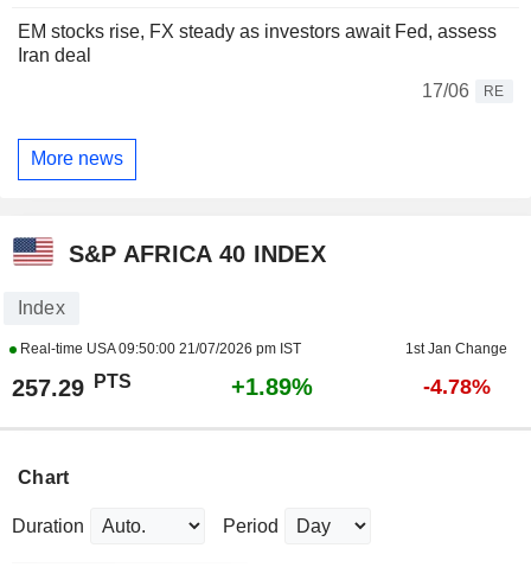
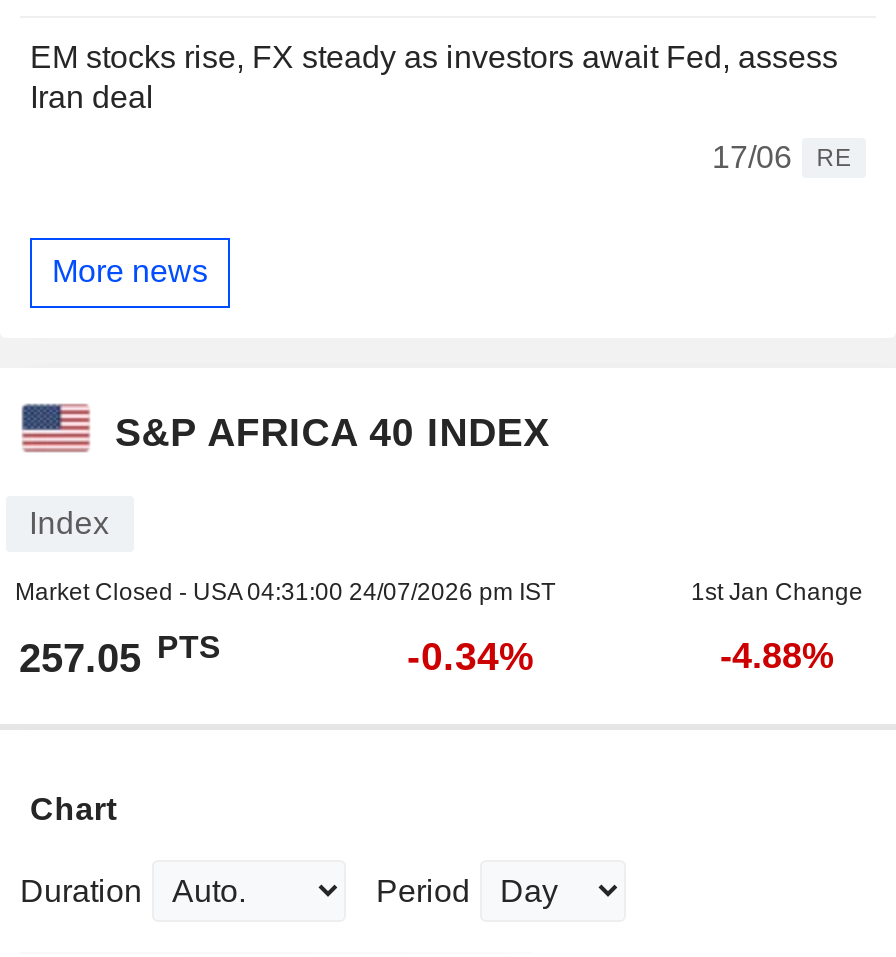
[16,341,300,357] Real-time USA 09:50:00 21/07/2026 pm IST -> [15,578,555,606] Market Closed - USA 04:31:00 24/07/2026 pm IST
[11,371,131,401] 257.29 PTS -> [19,629,221,680] 257.05 PTS
[231,374,312,400] +1.89% -> [407,634,535,678] -0.34%
[423,375,490,399] -4.78% -> [720,636,834,676] -4.88%

